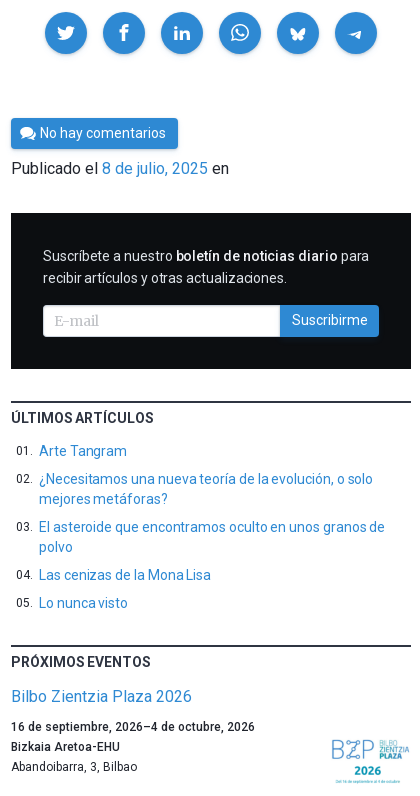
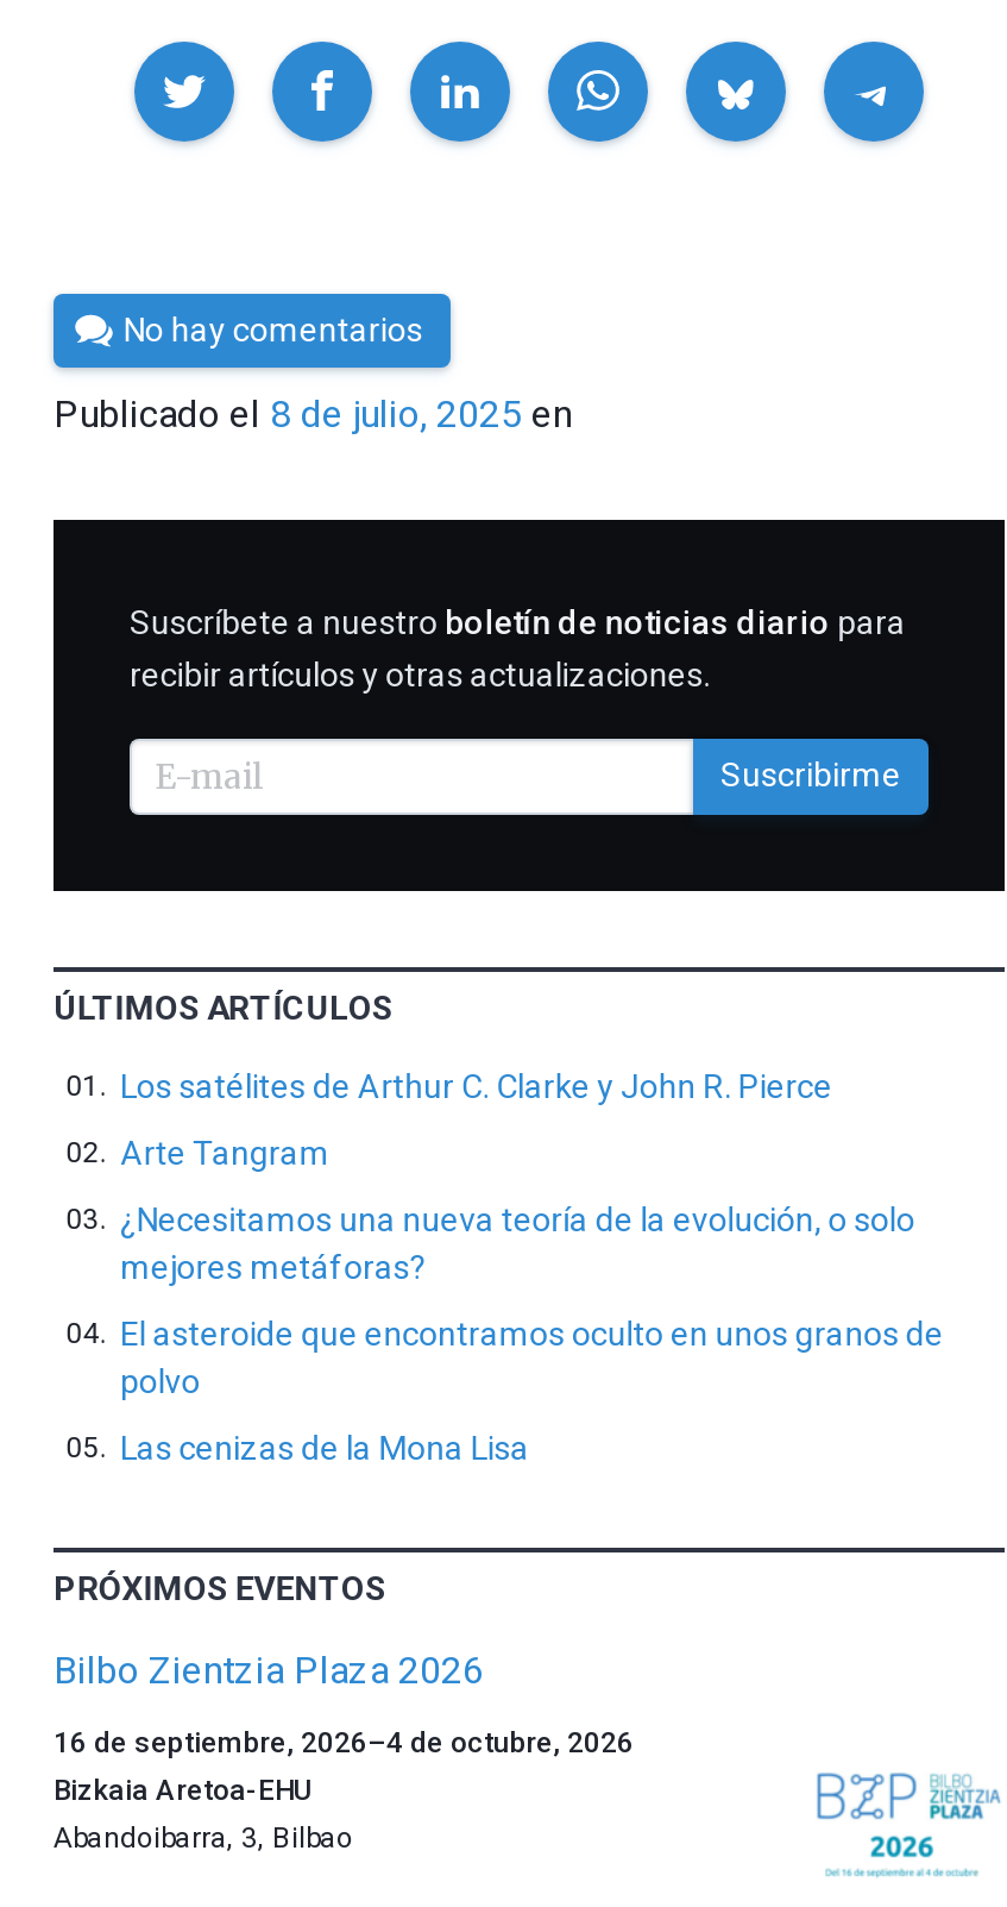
none -> [120,1066,832,1104] Los satélites de Arthur C. Clarke y John R. Pierce
moved [39,443,385,583] -> [120,1133,944,1466]: Arte Tangram | ¿Necesitamos una nueva teoría de la evolución, o solo | mejores metáforas? | El asteroide que encontramos oculto en unos granos de | polvo | Las cenizas de la Mona Lisa
[39,595,128,611] Lo nunca visto -> none

